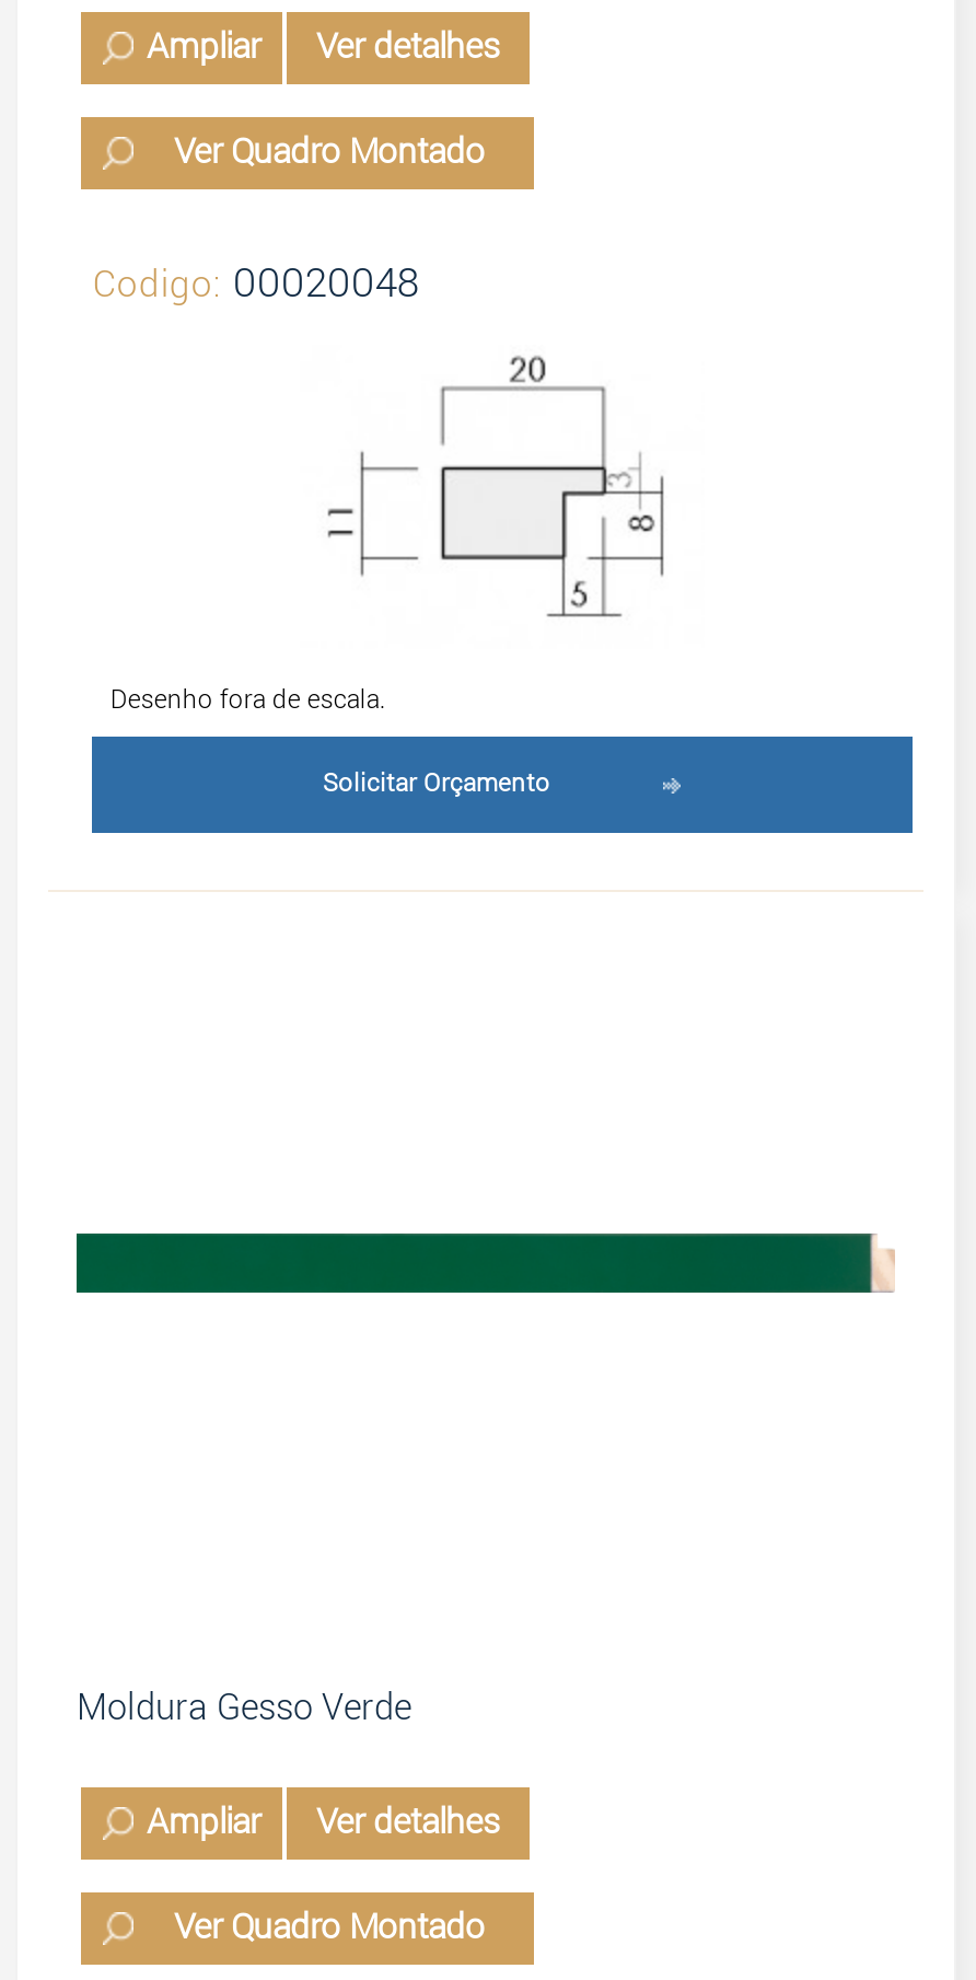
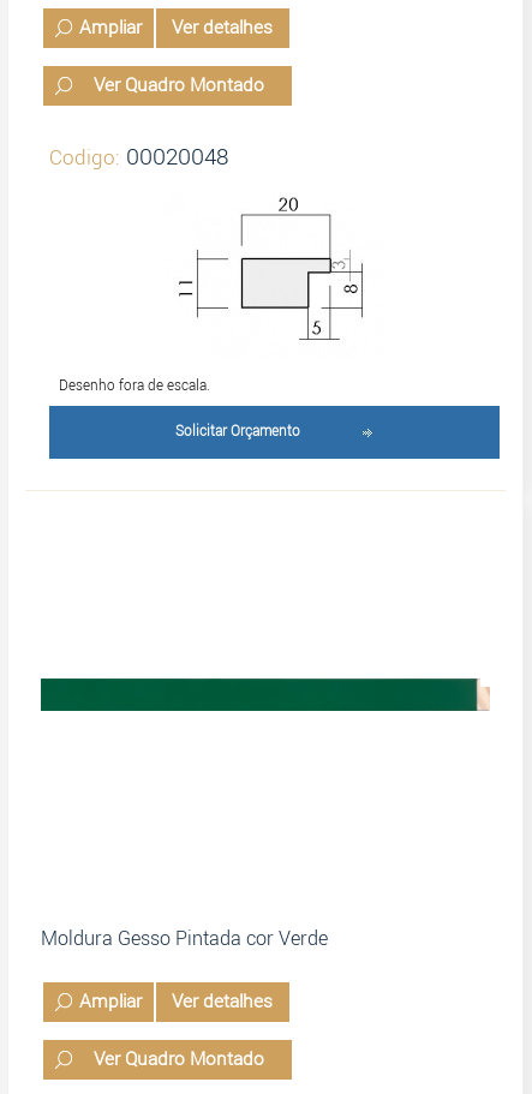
[77,1682,411,1733] Moldura Gesso Verde -> [41,925,328,952] Moldura Gesso Pintada cor Verde

